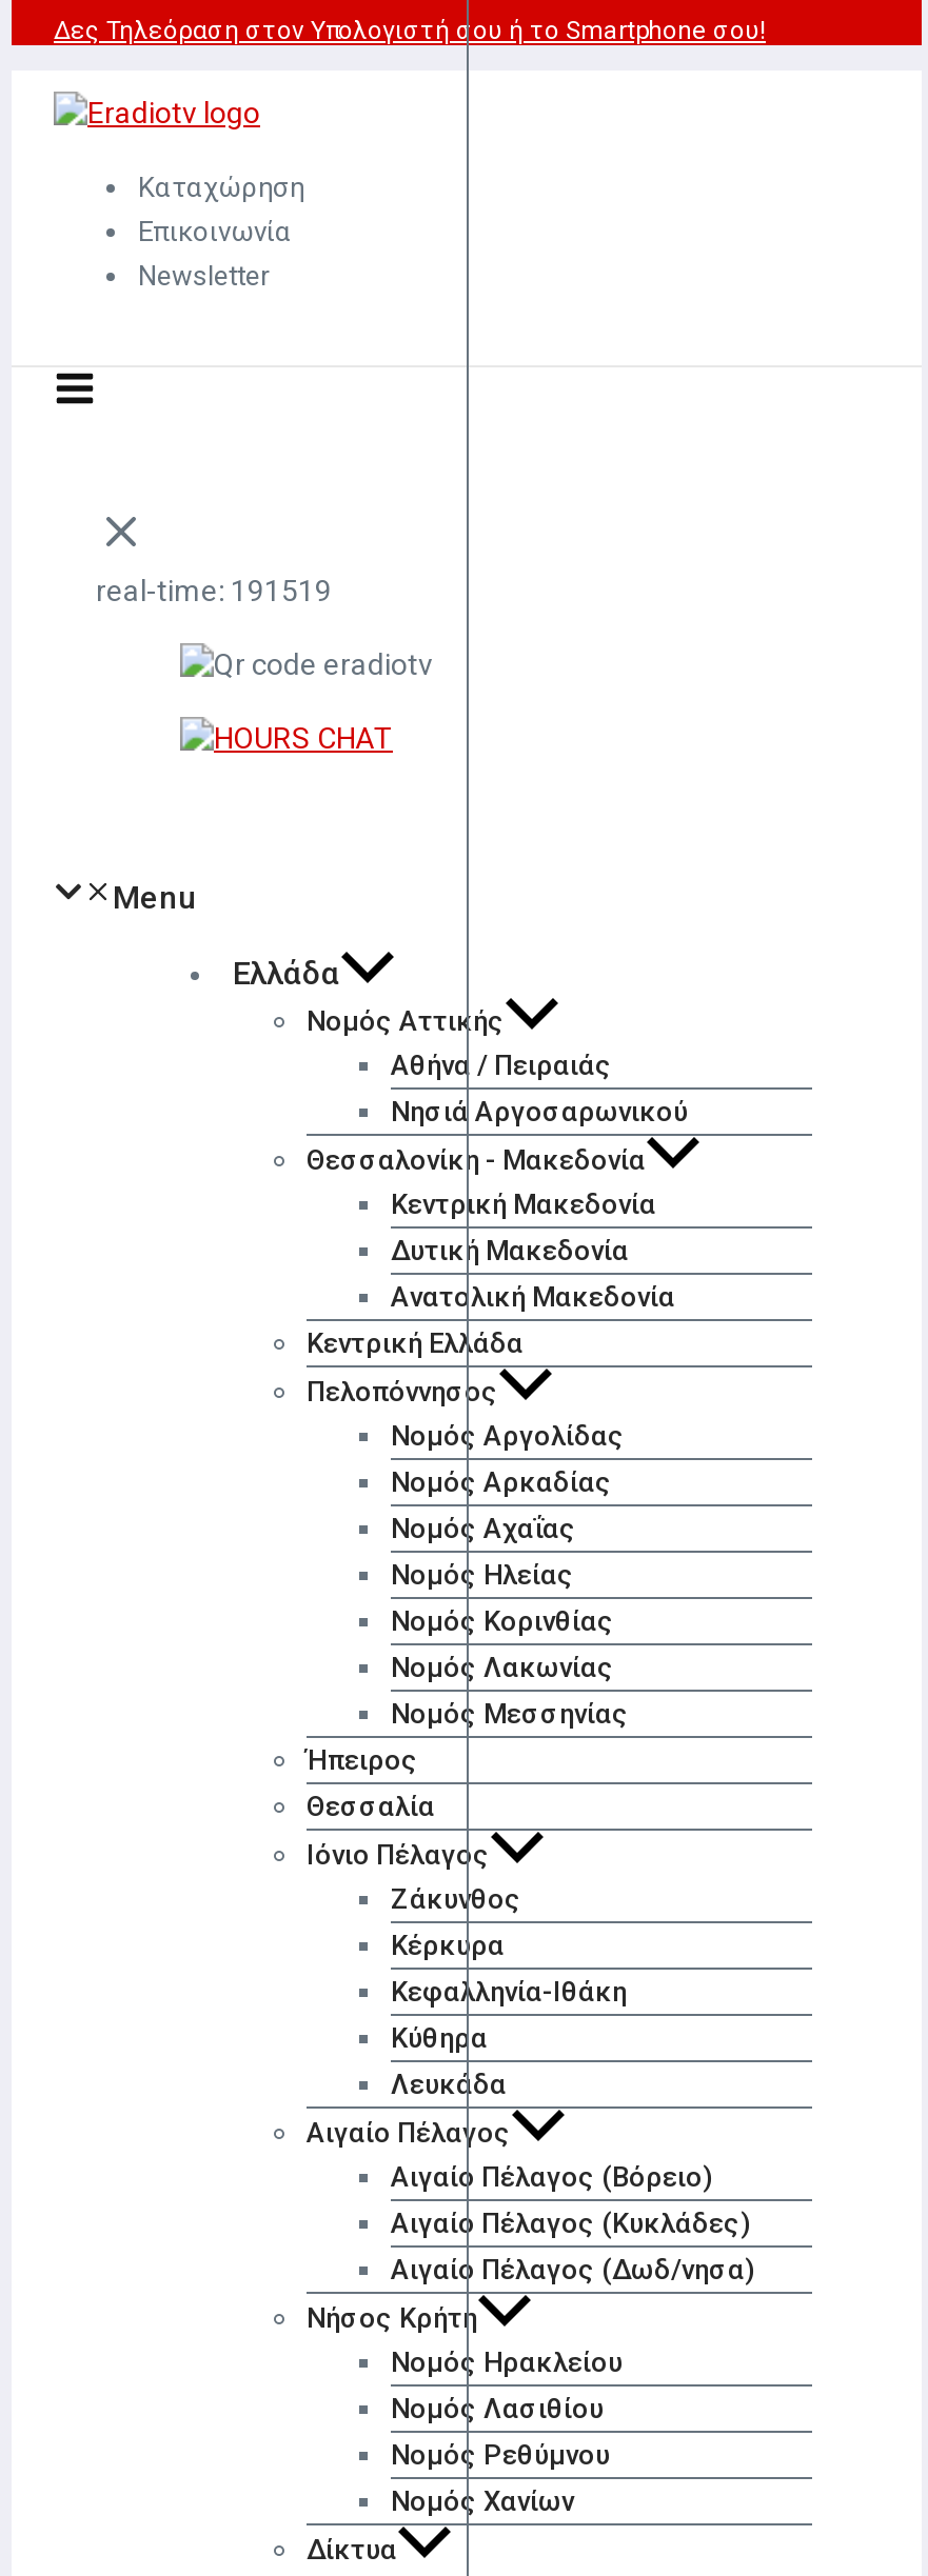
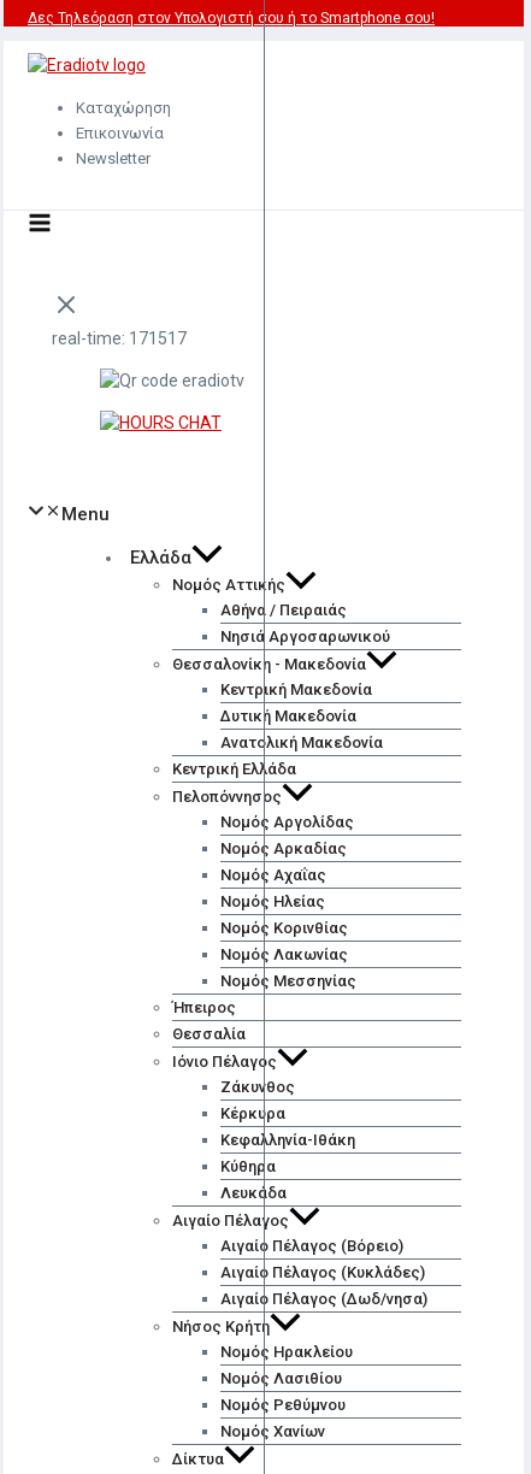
[96,574,332,607] real-time: 191519 -> [52,329,187,348] real-time: 171517

